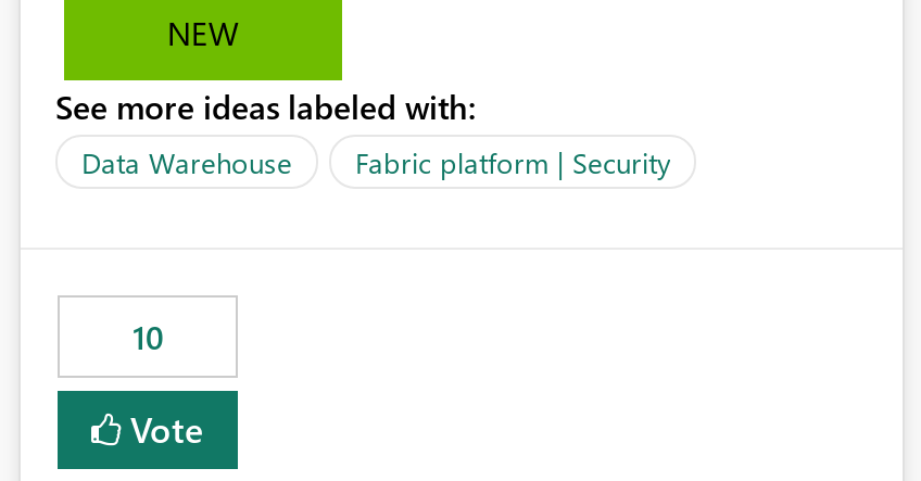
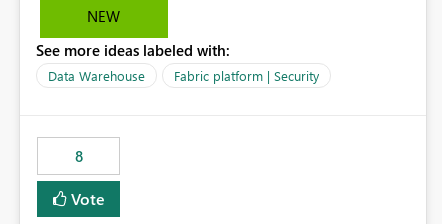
[133,316,163,359] 10 -> [74,146,82,166] 8

